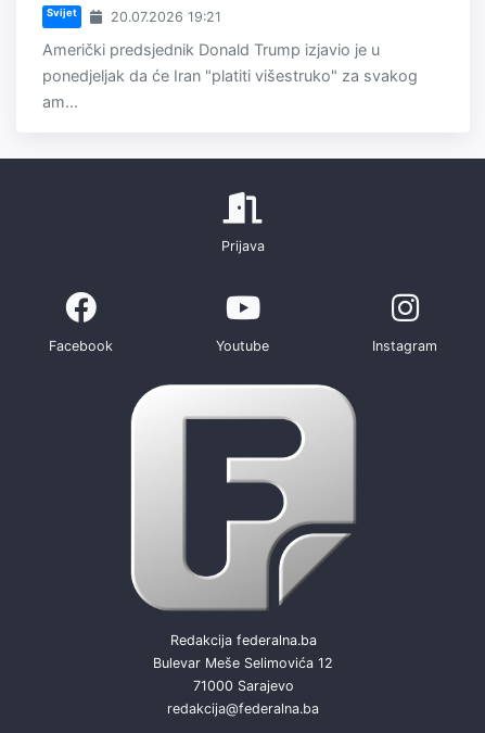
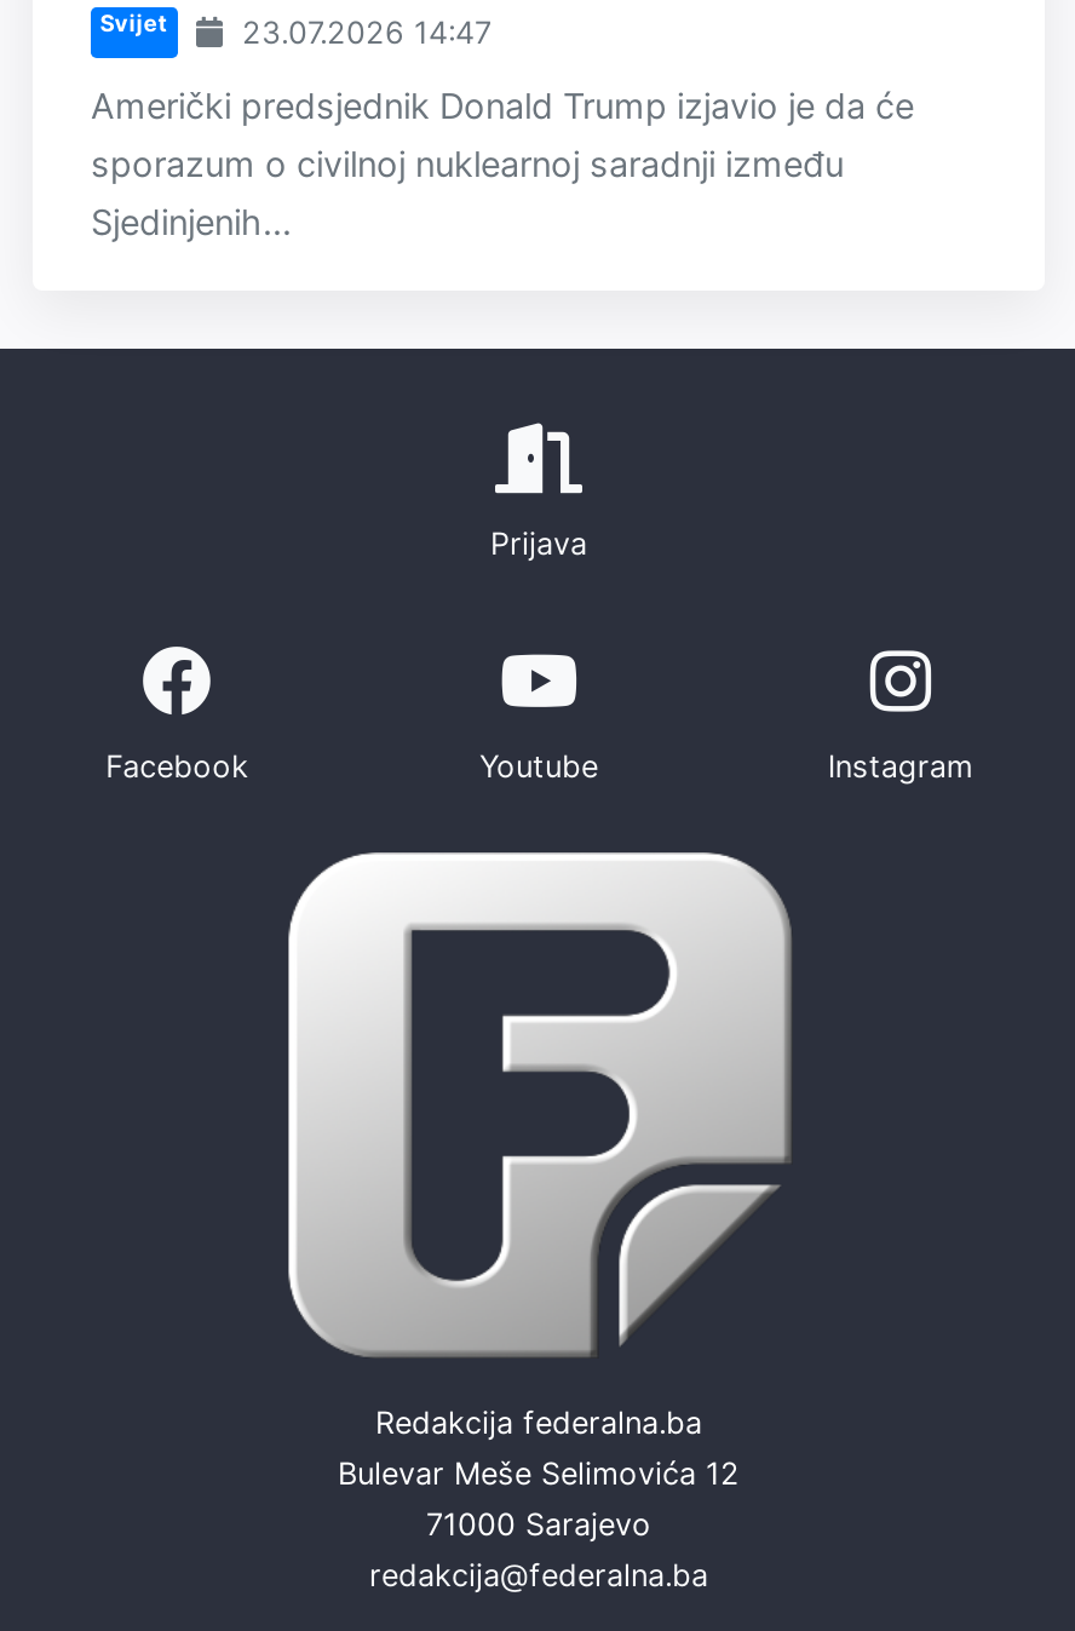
[106,8,221,25] 20.07.2026 19:21 -> [232,14,491,50] 23.07.2026 14:47
[42,40,418,111] Američki predsjednik Donald Trump izjavio je u | ponedjeljak da će Iran "platiti višestruko" za svakog | am... -> [91,84,914,242] Američki predsjednik Donald Trump izjavio je da će | sporazum o civilnoj nuklearnoj saradnji između | Sjedinjenih...

